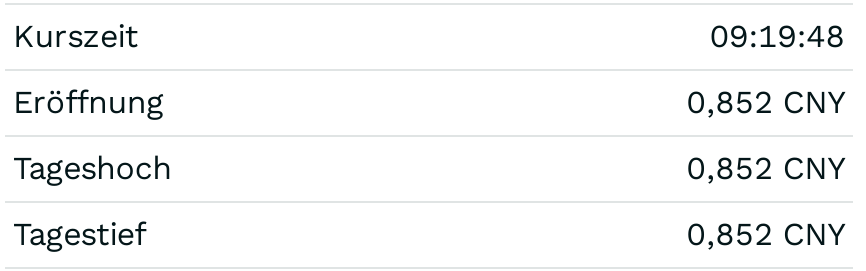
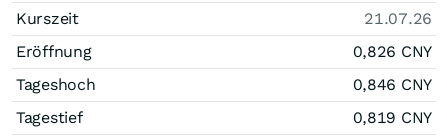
[710,17,845,55] 09:19:48 -> [364,9,432,28] 21.07.26
[686,83,845,121] 0,852 CNY -> [353,42,432,61] 0,826 CNY
[686,149,845,187] 0,852 CNY -> [353,75,432,94] 0,846 CNY
[686,215,845,253] 0,852 CNY -> [353,108,432,127] 0,819 CNY

